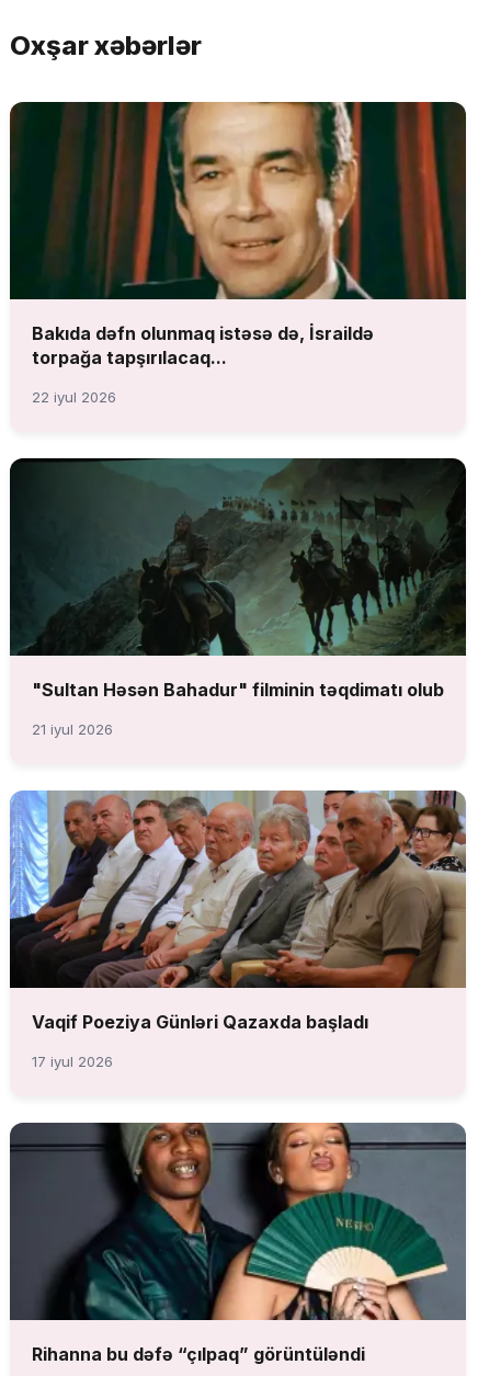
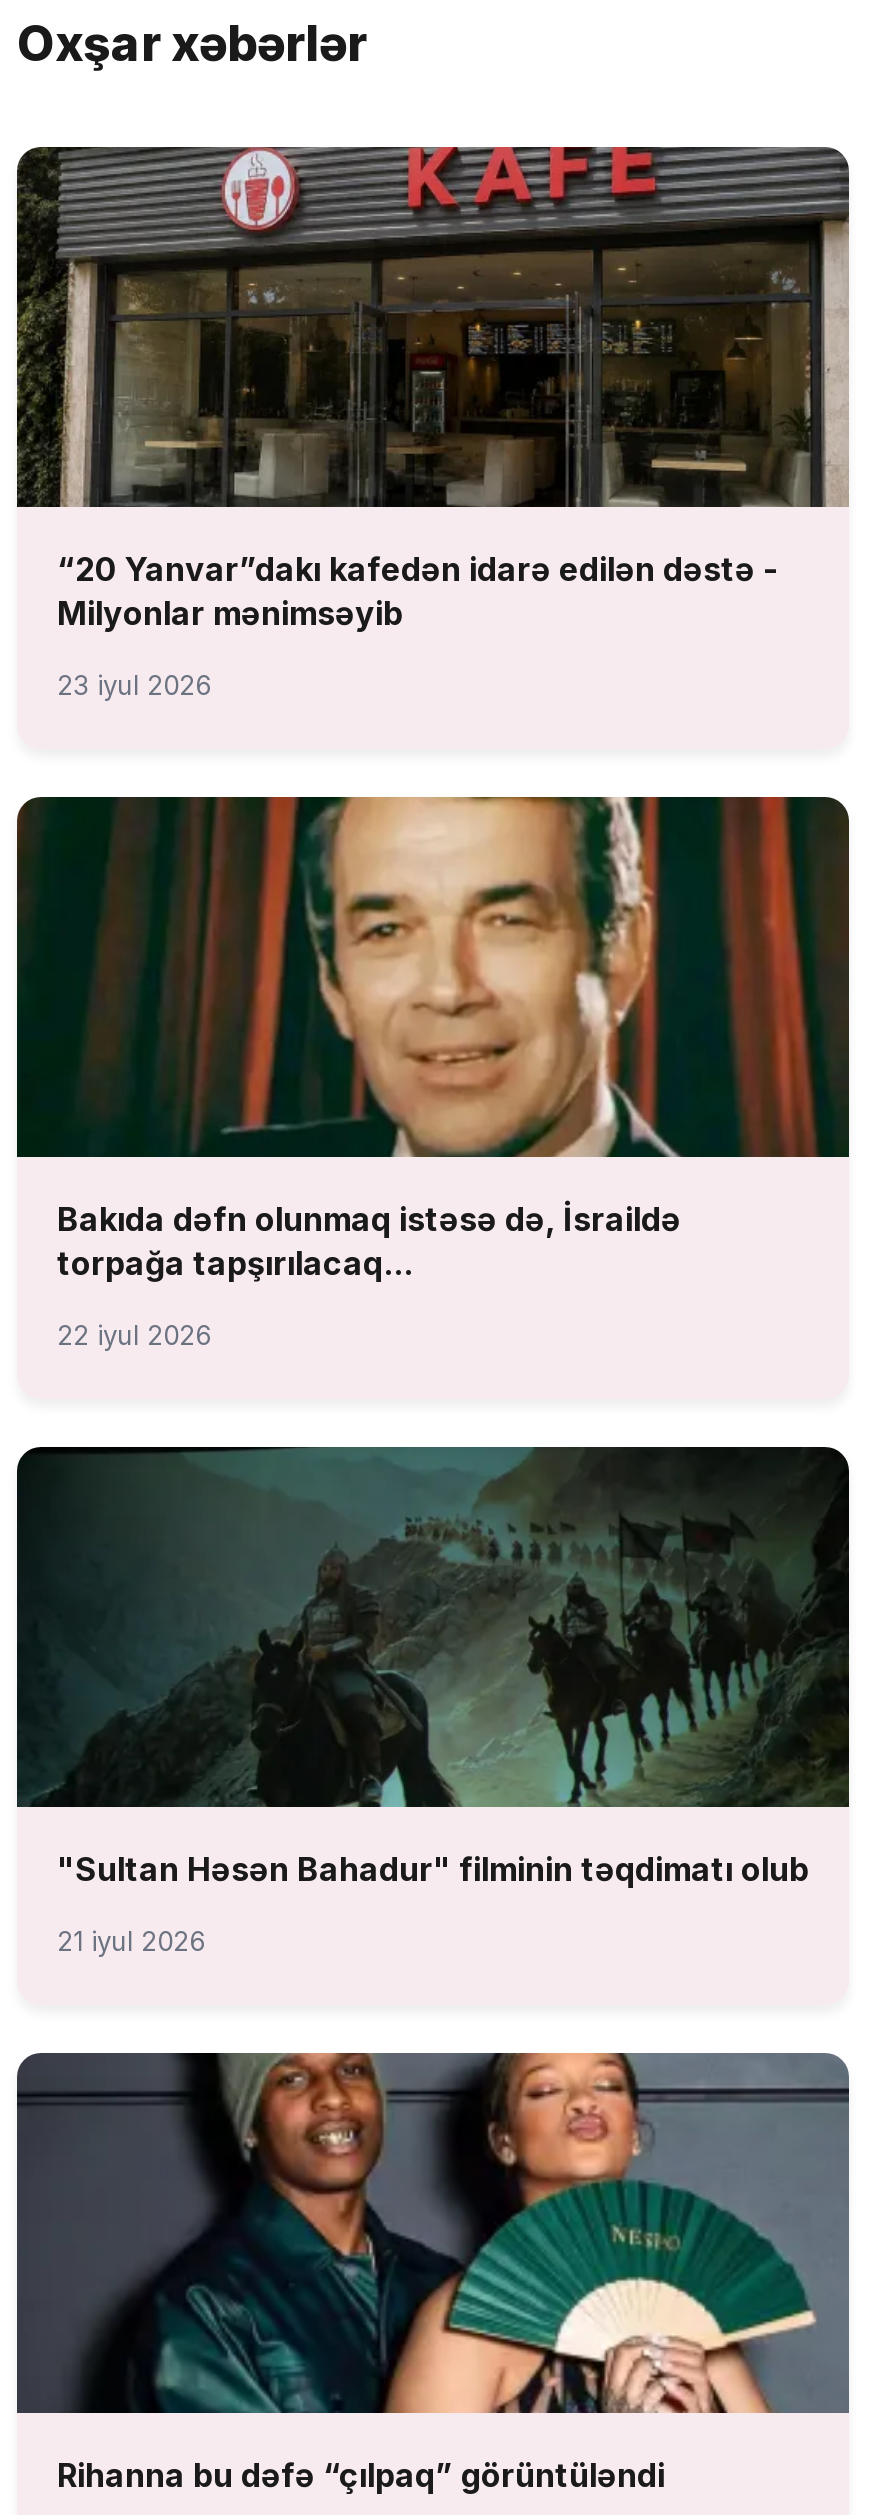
none -> [17,145,849,701] [image] | “20 Yanvar”dakı kafedən idarə edilən dəstə - | Milyonlar mənimsəyib | 23 iyul 2026
moved [29,100,466,738] -> [51,793,849,1957]: [image] | Bakıda dəfn olunmaq istəsə də, İsraildə | torpağa tapşırılacaq... | 22 iyul 2026 | "Sultan Həsən Bahadur" filminin təqdimatı olub | 21 iyul 2026
[10,791,466,1070] [image] | Vaqif Poeziya Günləri Qazaxda başladı | 17 iyul 2026 -> none

